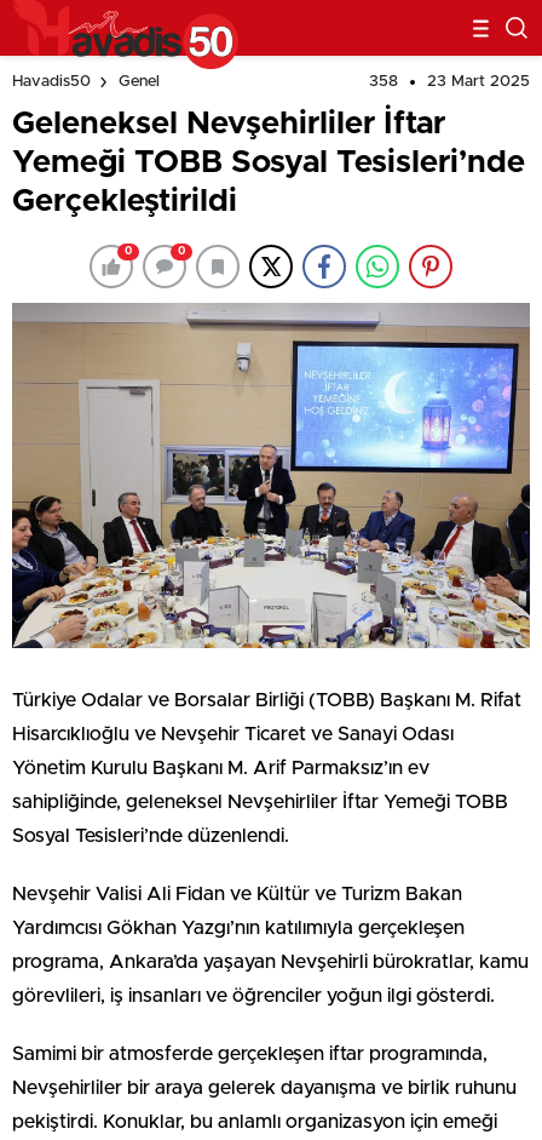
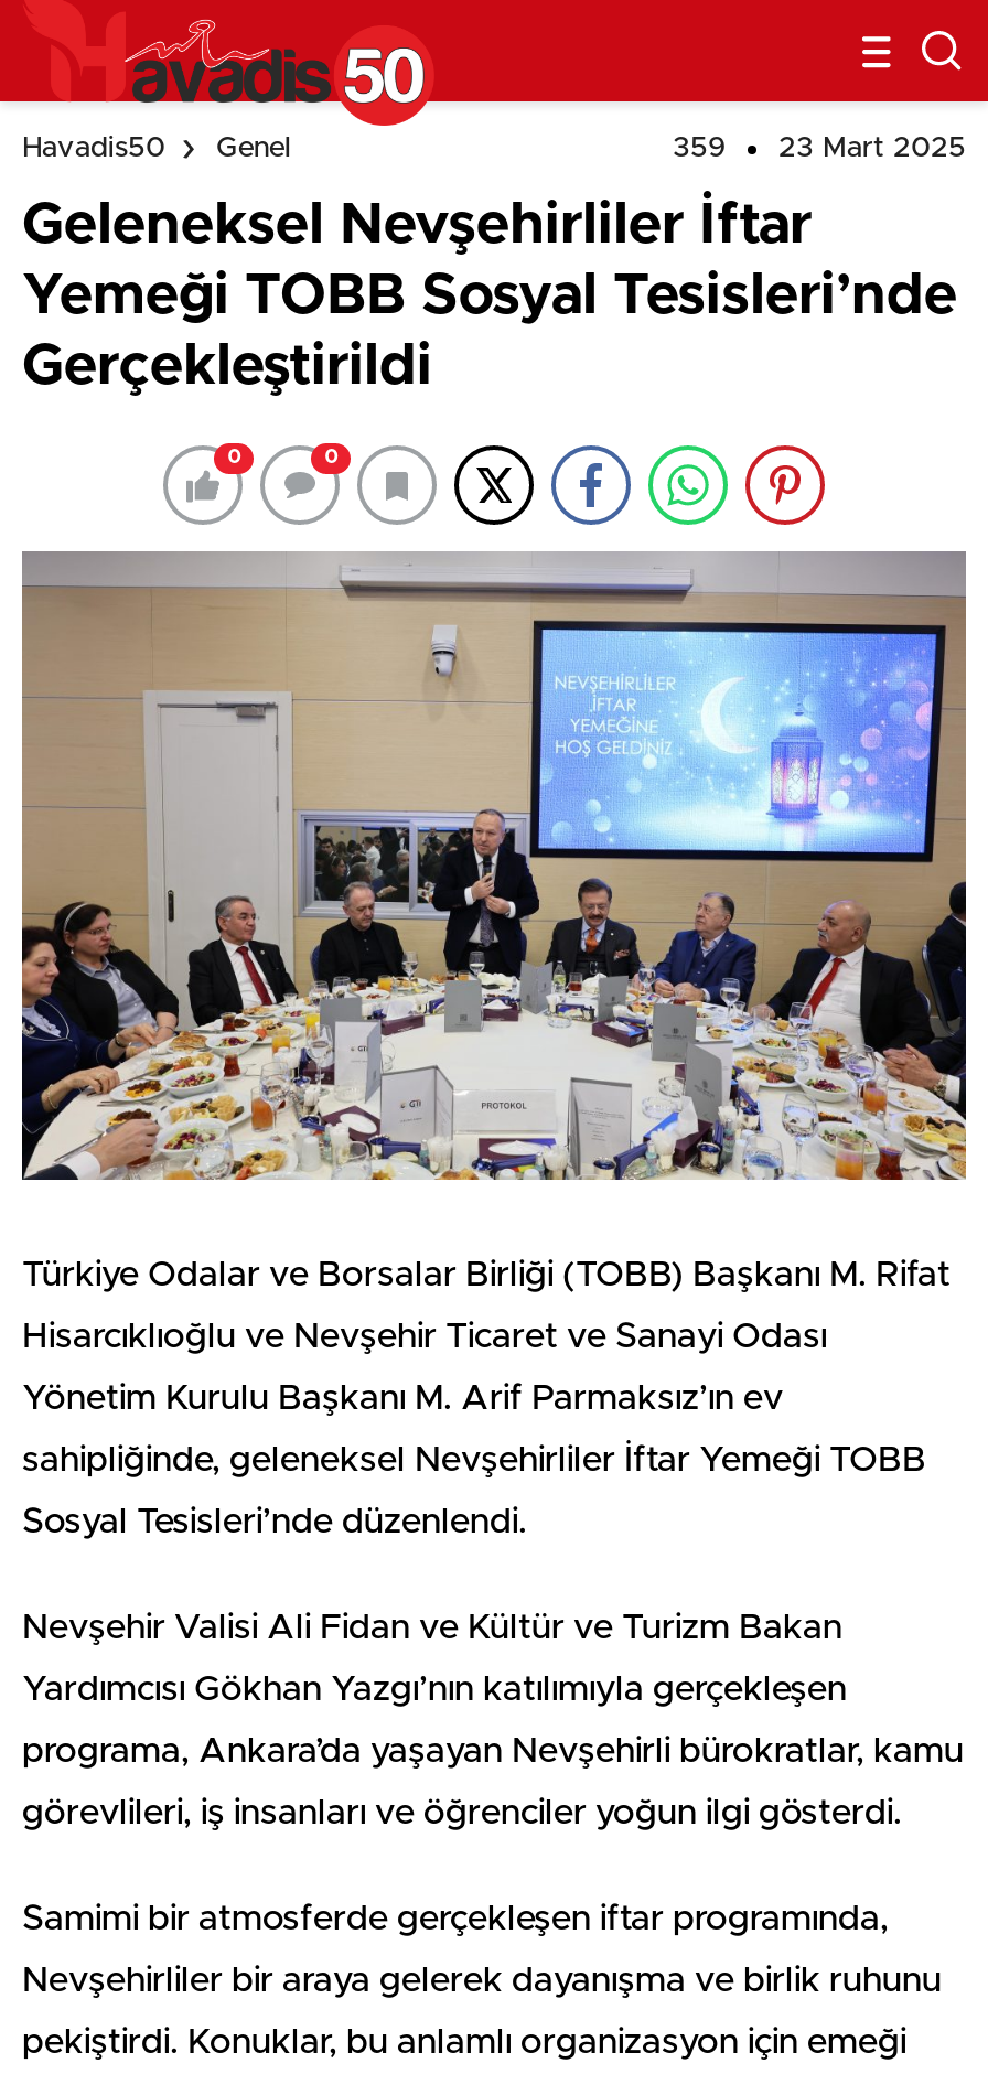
[369,74,530,90] 358 23 Mart 2025 -> [673,135,966,163] 359 23 Mart 2025

